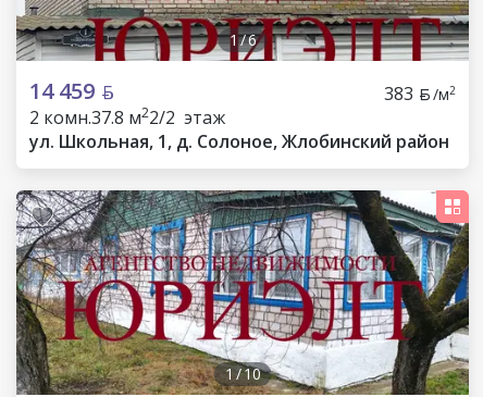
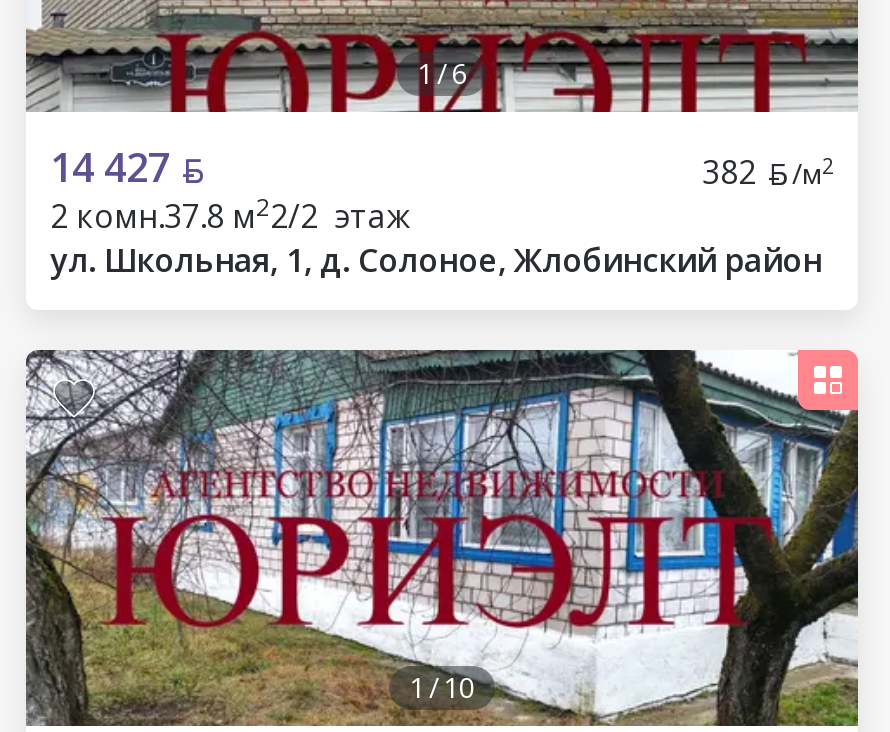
[29,76,95,106] 14 459 -> [50,140,170,194] 14 427
[384,82,456,106] 383 /м2 -> [702,150,834,194] 382 /м2

